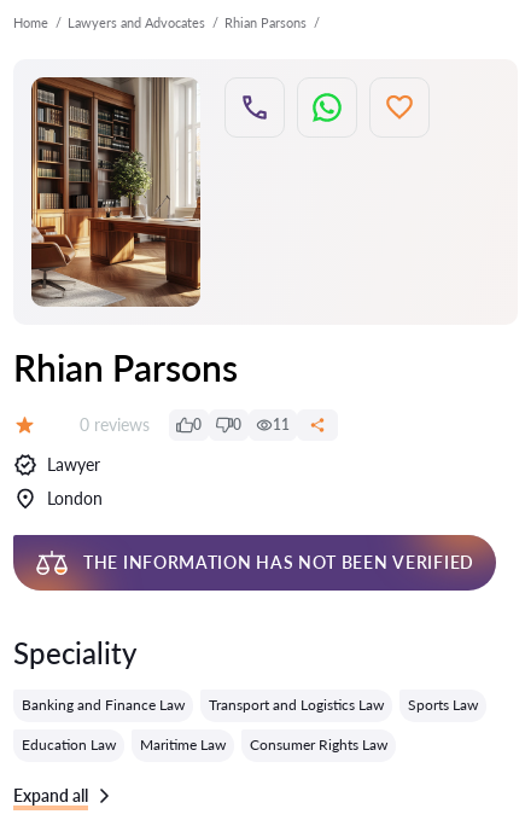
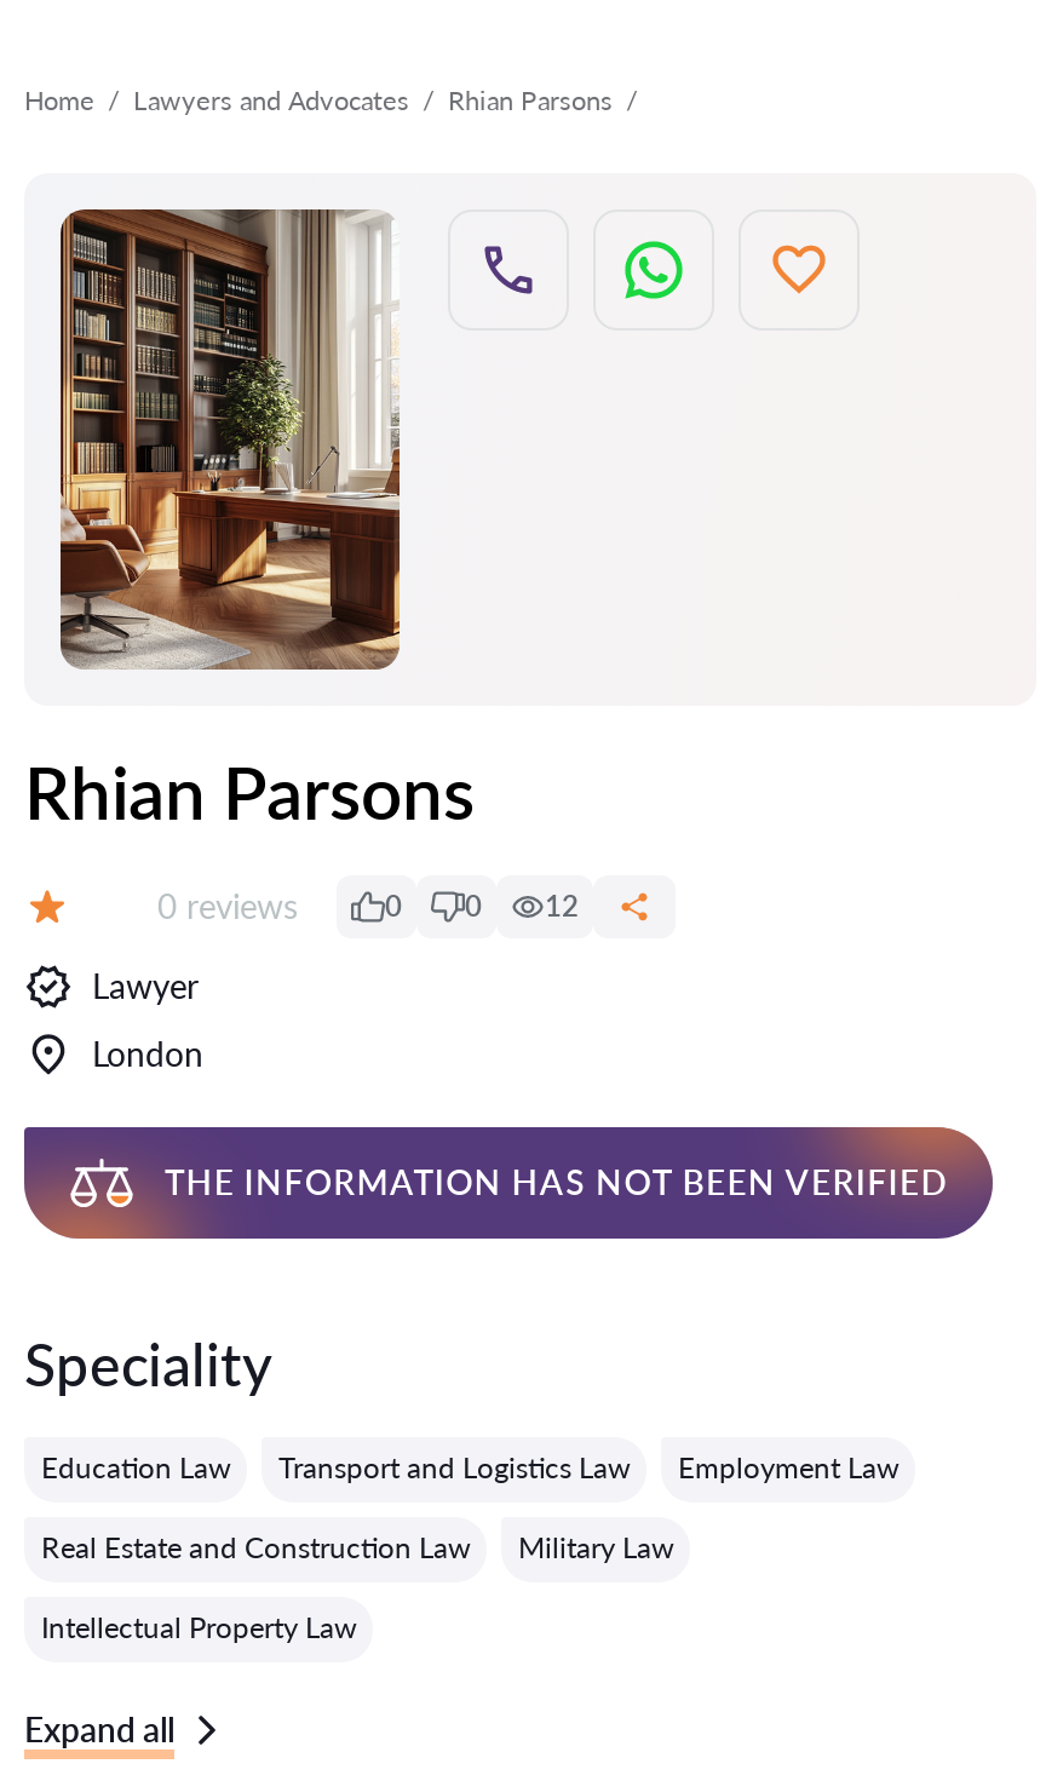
[273,415,290,434] 11 -> [545,887,579,924] 12
[22,696,185,714] Banking and Finance Law -> none
[140,696,478,754] Sports Law | Maritime Law | Consumer Rights Law -> [41,1449,898,1645] Employment Law | Real Estate and Construction Law | Military Law | Intellectual Property Law
moved [22,735,116,754] -> [41,1449,230,1486]: Education Law

